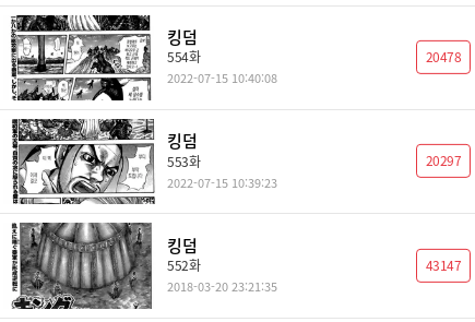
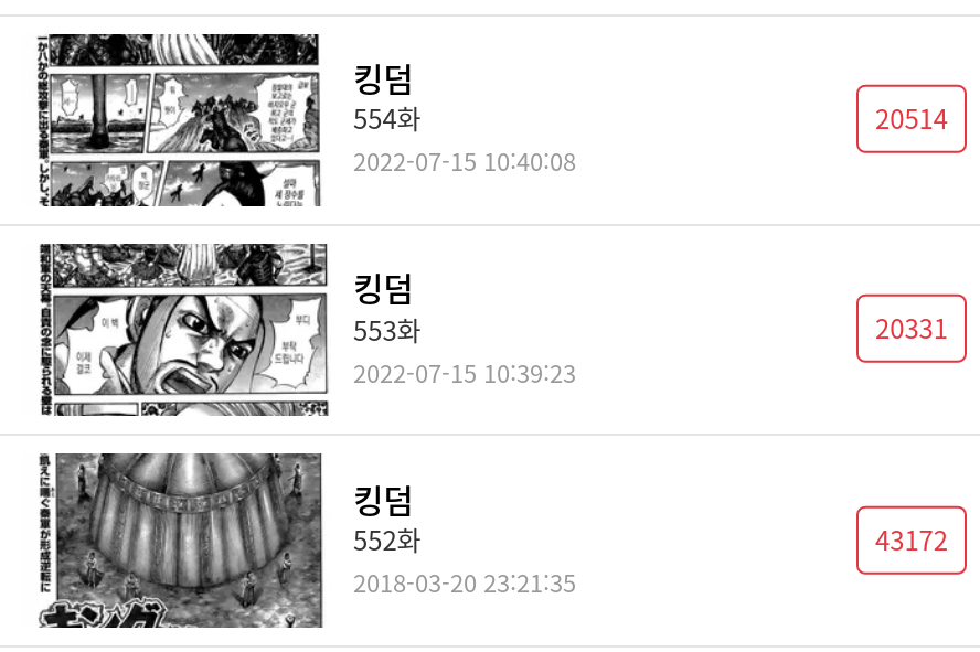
[425,47,461,66] 20478 -> [875,98,948,137] 20514
[425,151,461,170] 20297 -> [875,308,948,348] 20331
[425,255,461,275] 43147 -> [875,519,948,558] 43172

